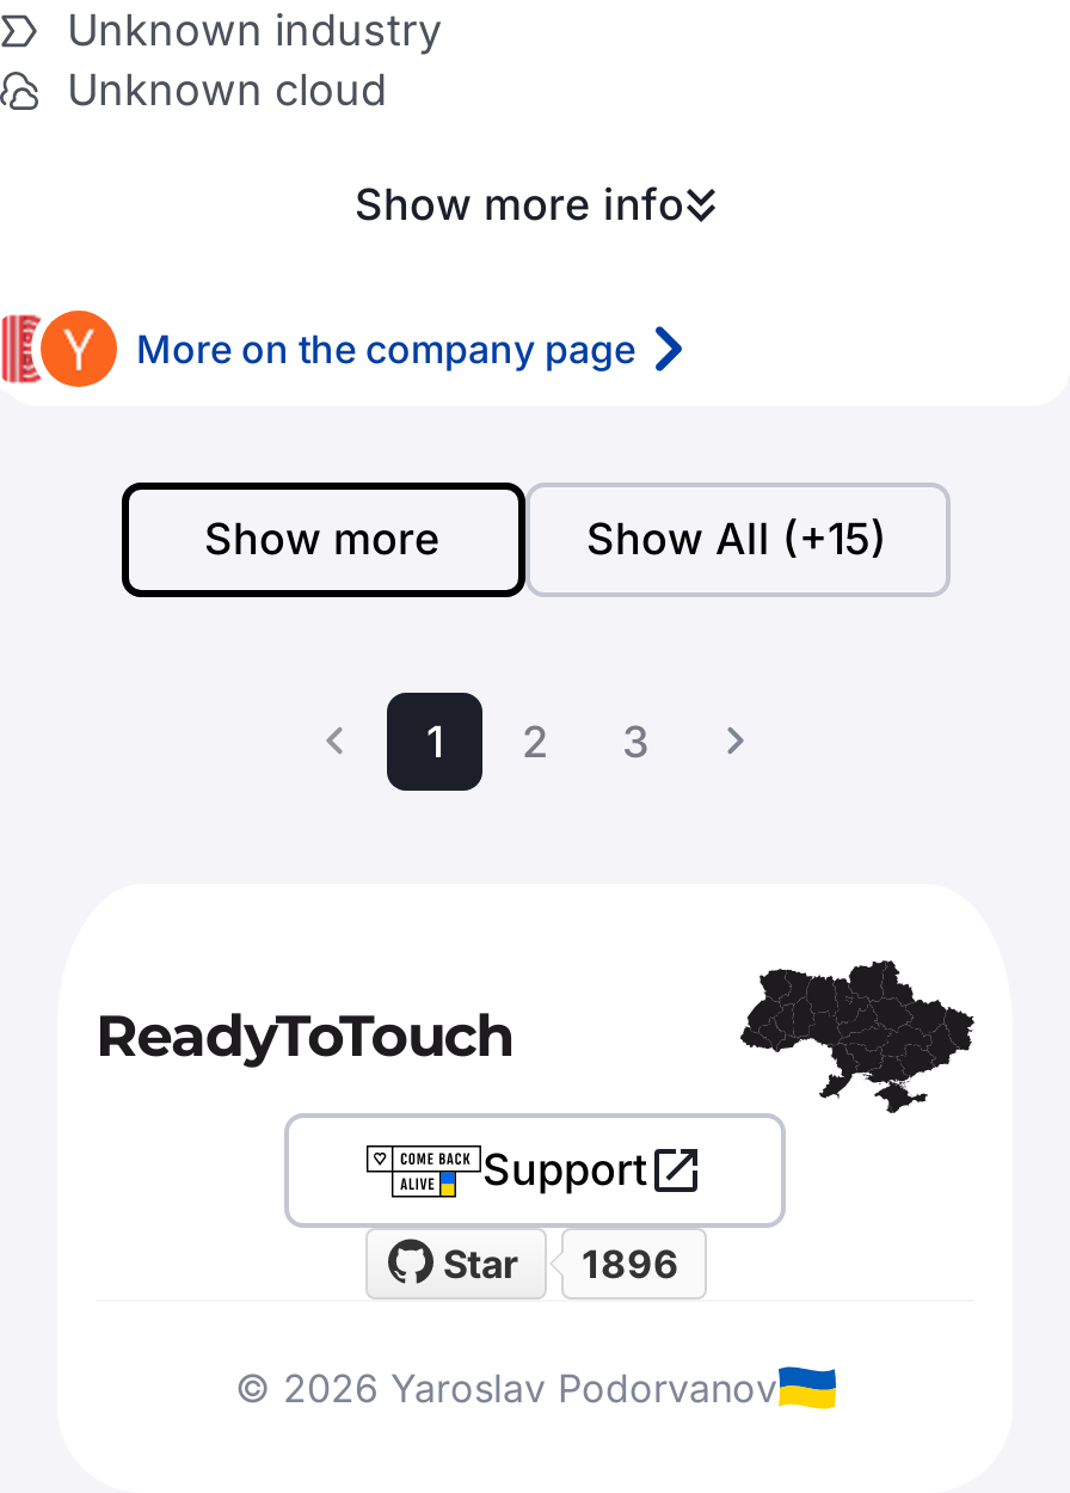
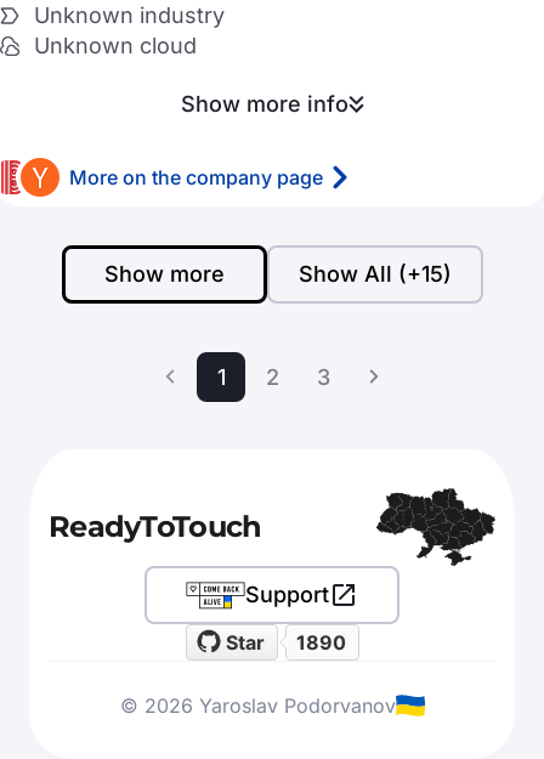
[443,1240,679,1288] Star 1896 -> [225,630,345,655] Star 1890

